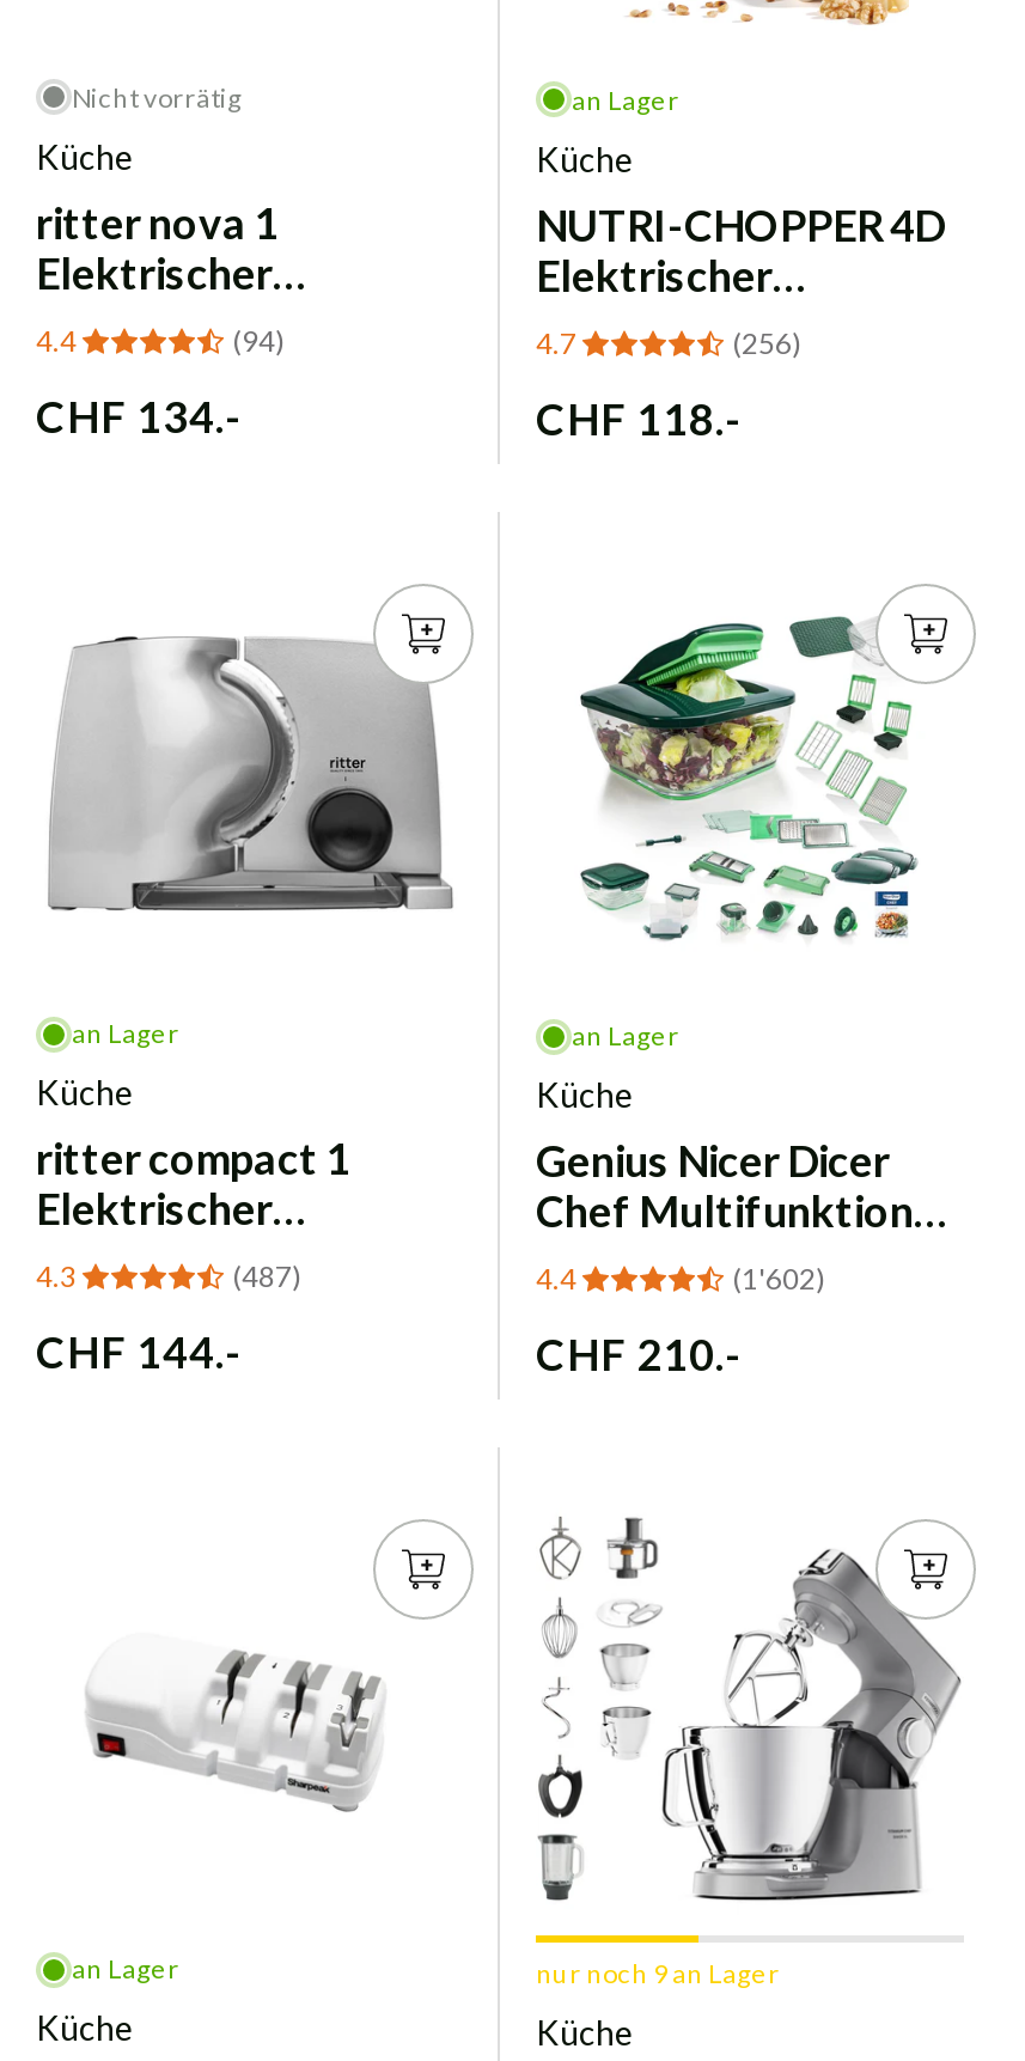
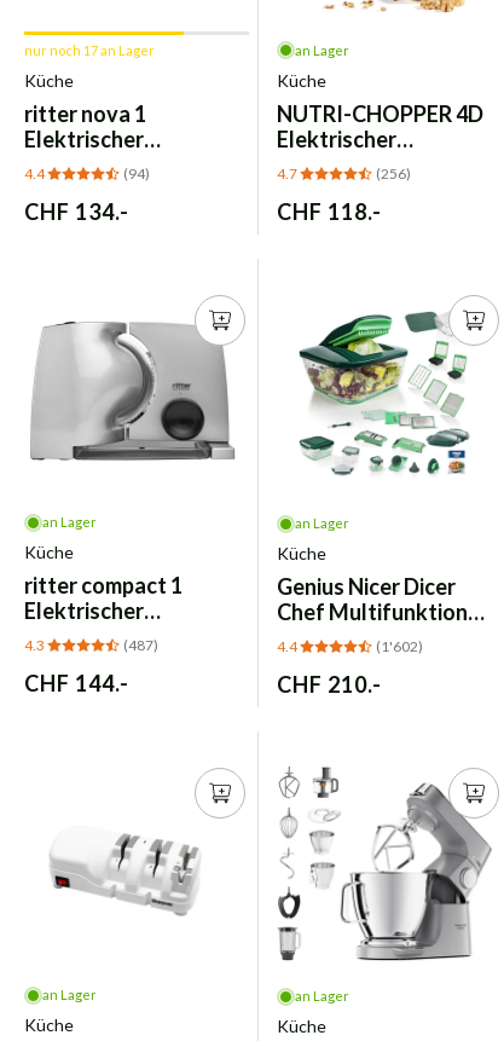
[72,81,242,112] Nicht vorrätig -> [24,42,155,57] nur noch 17 an Lager
[536,1957,780,1988] nur noch 9 an Lager -> [295,988,349,1004] an Lager

